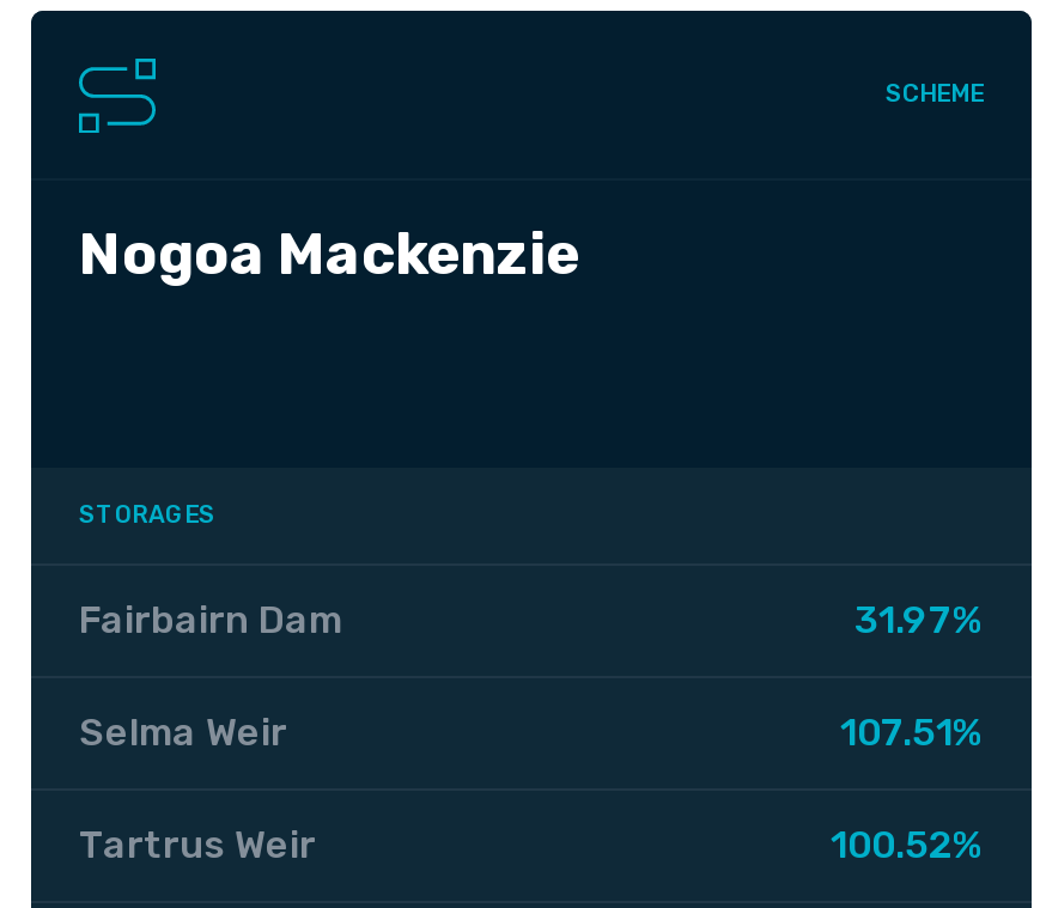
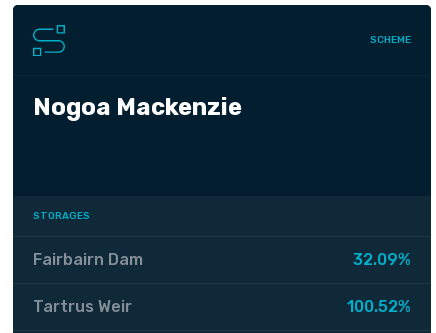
[79,597,984,755] 31.97% | Selma Weir | 107.51% -> [353,250,411,269] 32.09%

